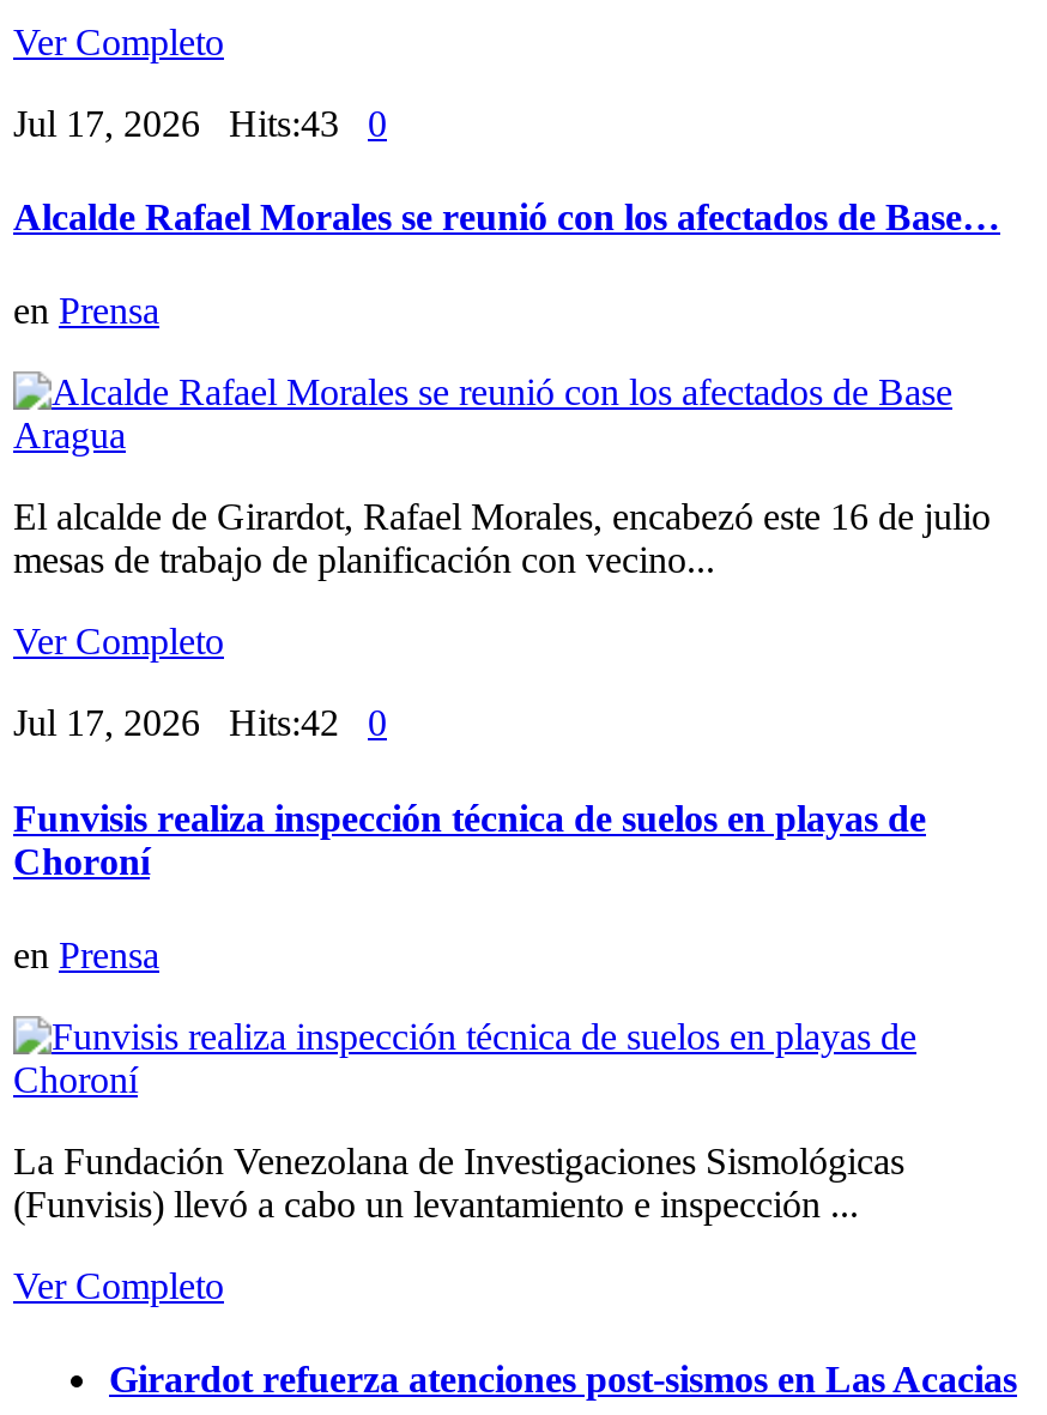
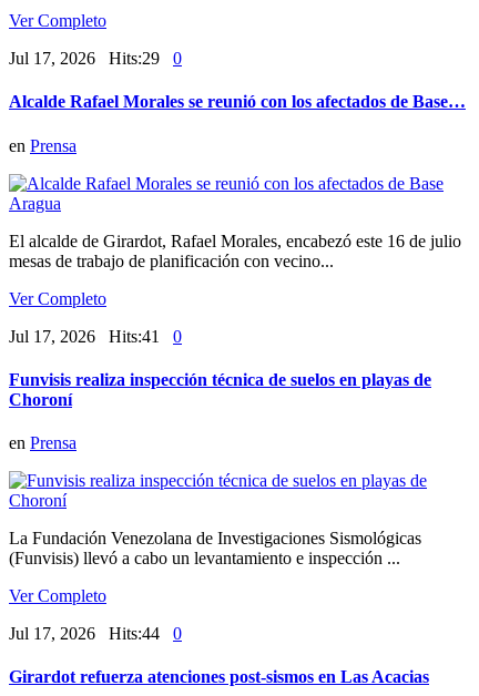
[13,102,387,143] Jul 17, 2026 Hits:43 0 -> [9,49,182,68] Jul 17, 2026 Hits:29 0
[13,703,387,743] Jul 17, 2026 Hits:42 0 -> [9,327,182,345] Jul 17, 2026 Hits:41 0
none -> [9,624,182,643] Jul 17, 2026 Hits:44 0

